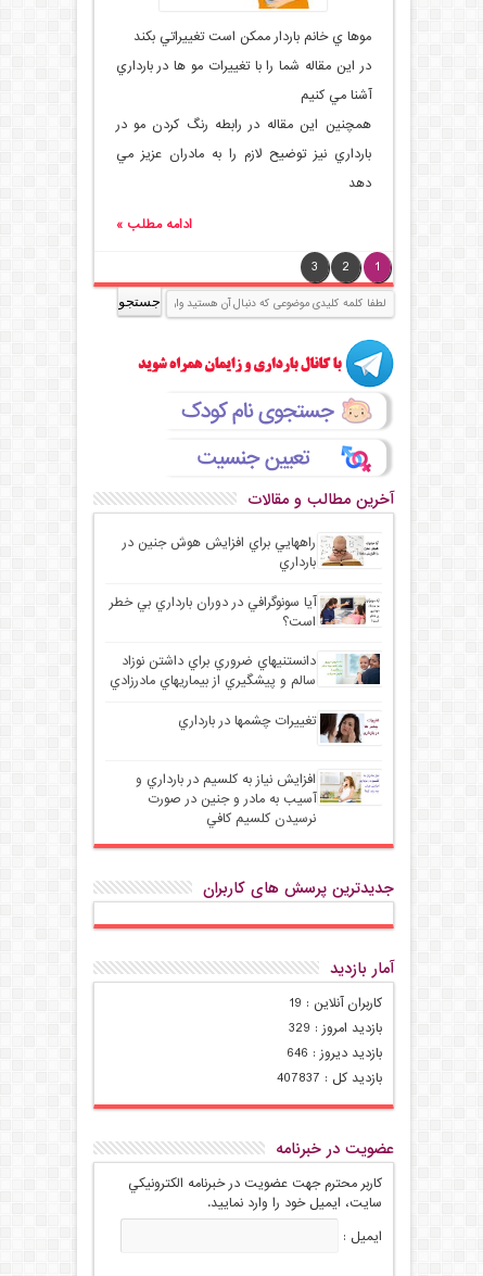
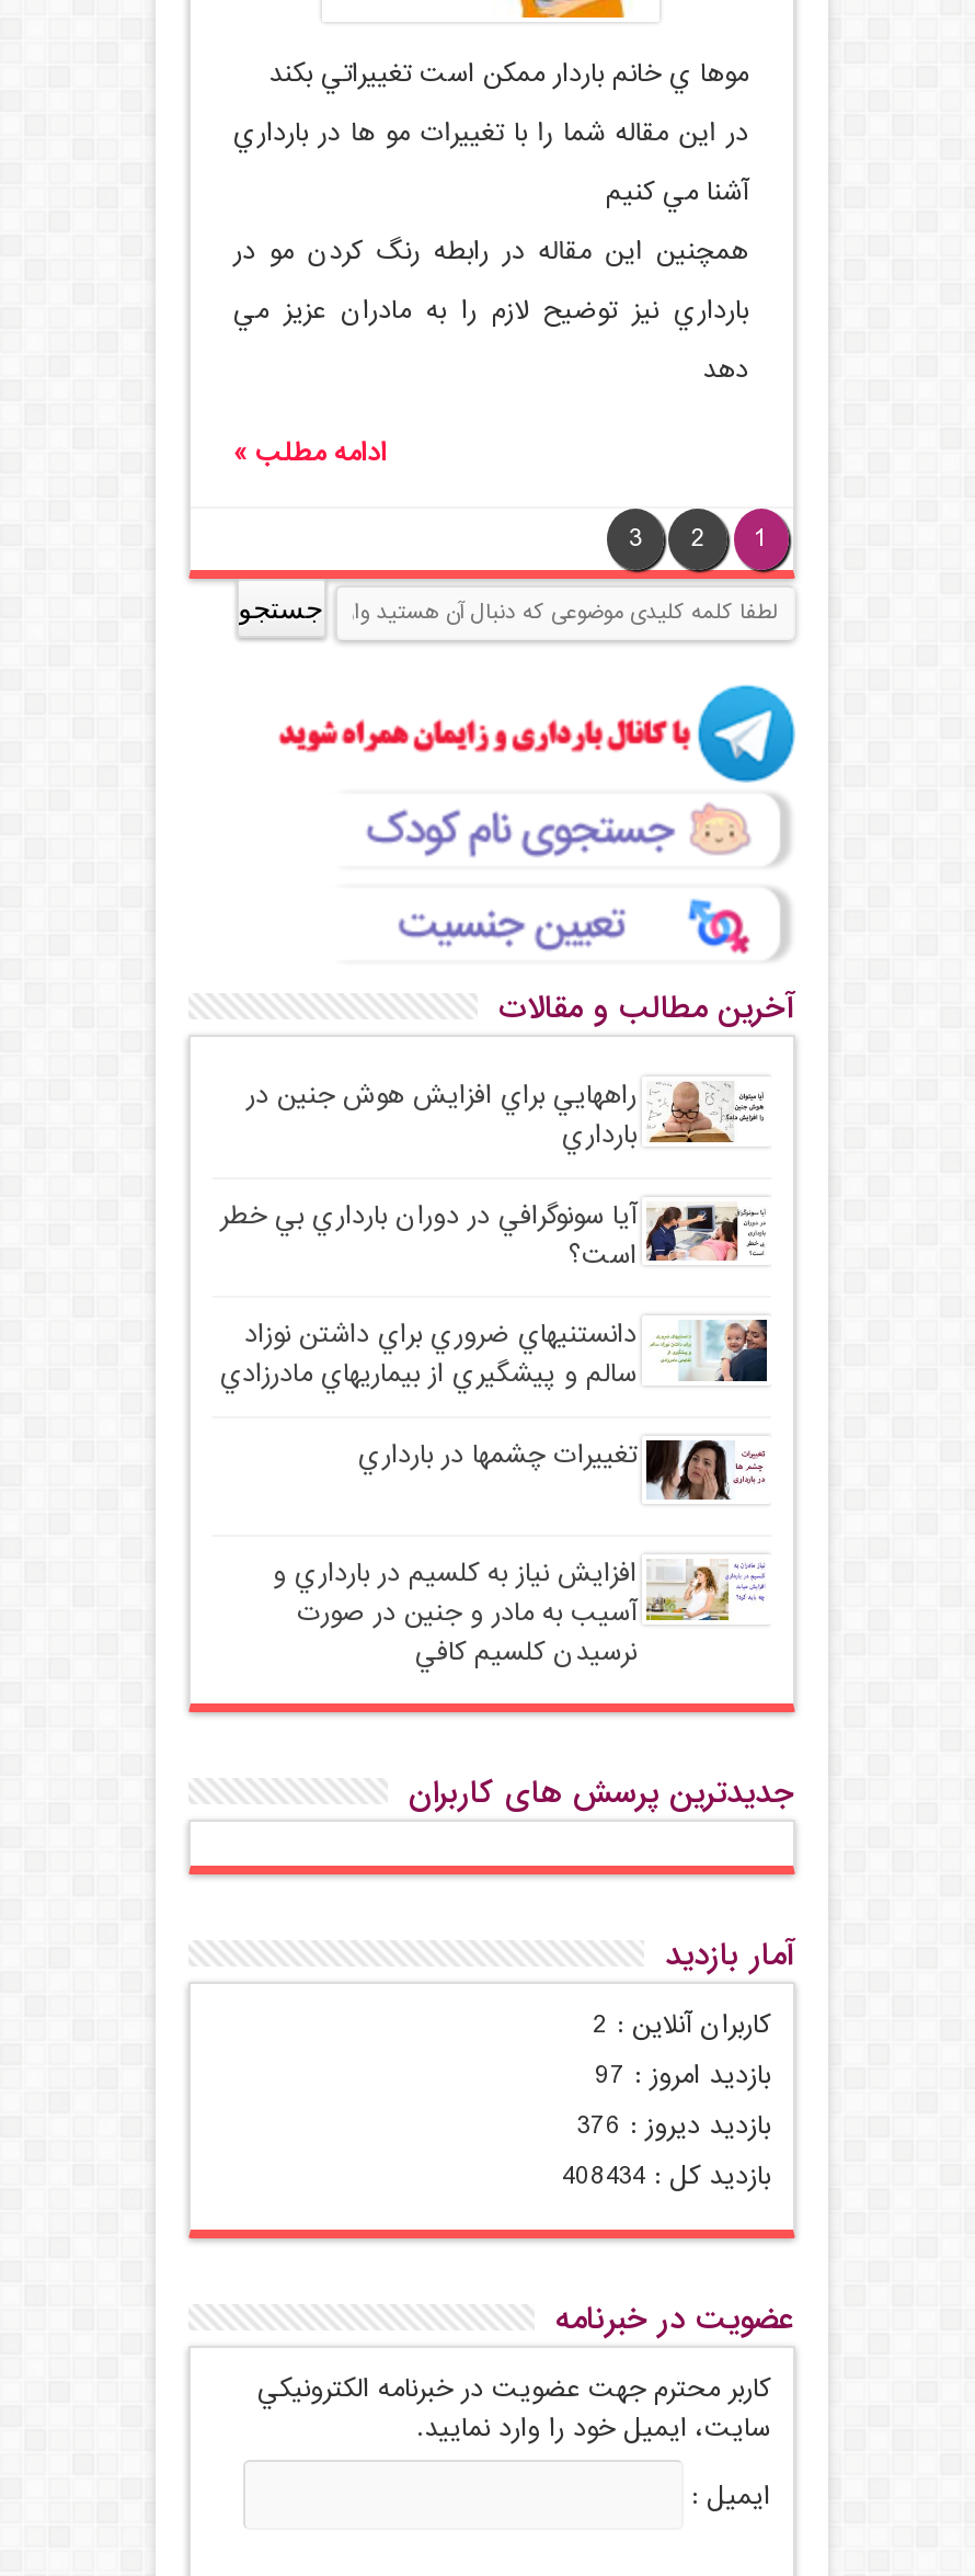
[288,994,382,1013] کاربران آنلاین : 19 -> [593,2006,770,2045] کاربران آنلاین : 2
[288,1019,382,1038] بازدید امروز : 329 -> [595,2056,770,2096] بازدید امروز : 97
[286,1044,382,1063] بازدید دیروز : 646 -> [577,2107,770,2146] بازدید دیروز : 376
[276,1069,382,1088] بازدید کل : 407837 -> [562,2157,770,2197] بازدید کل : 408434

